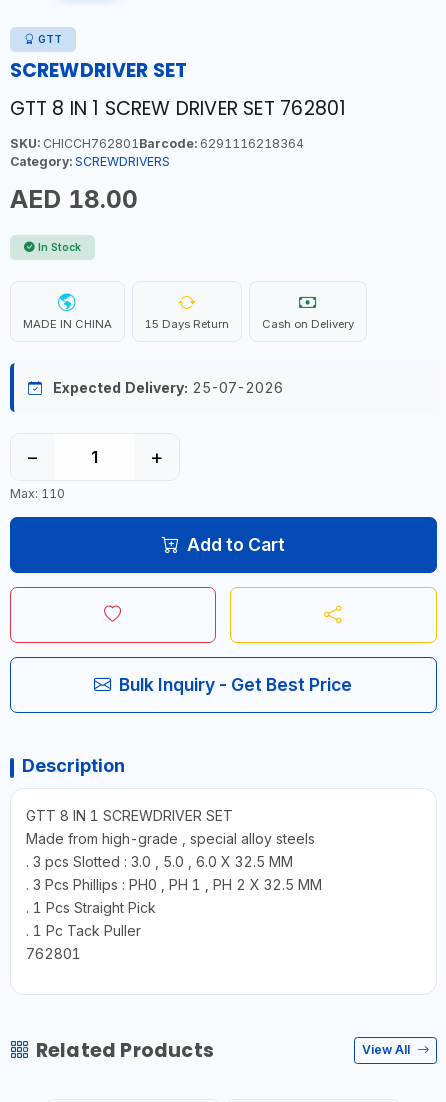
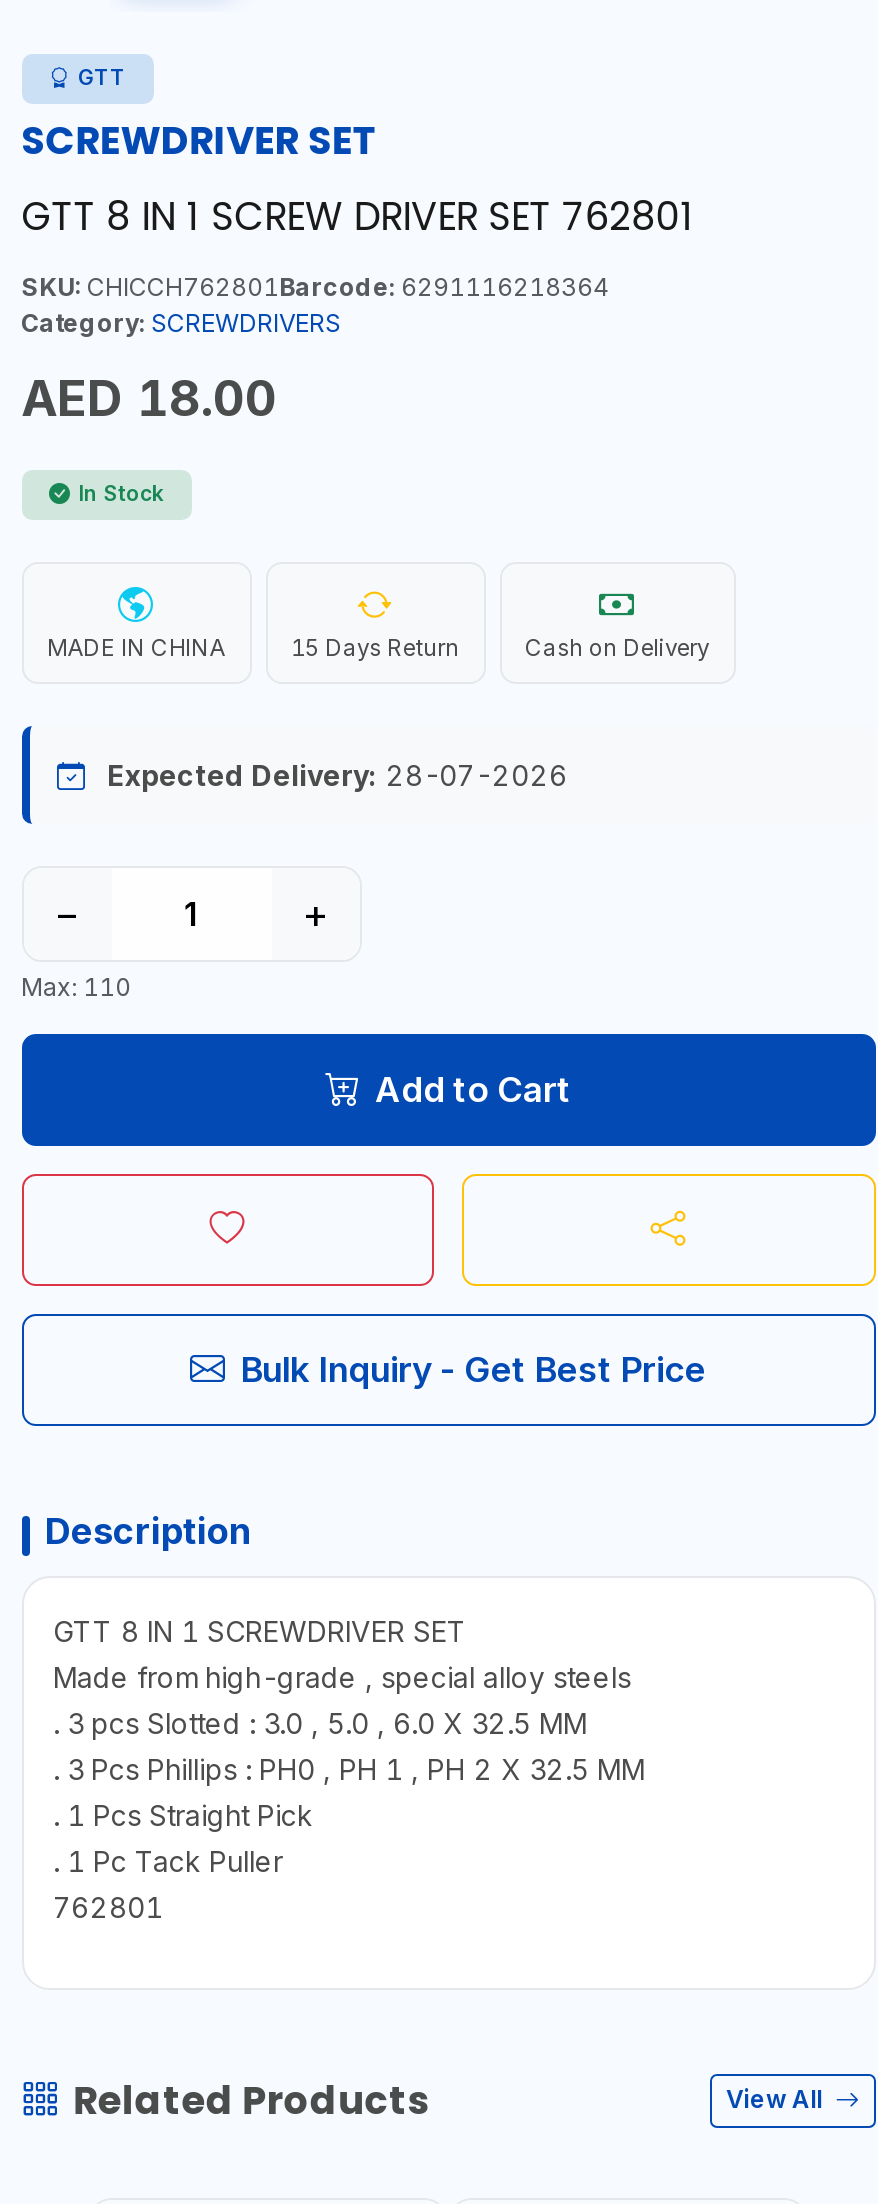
[52,379,282,396] Expected Delivery: 25-07-2026 -> [107,758,567,792] Expected Delivery: 28-07-2026

